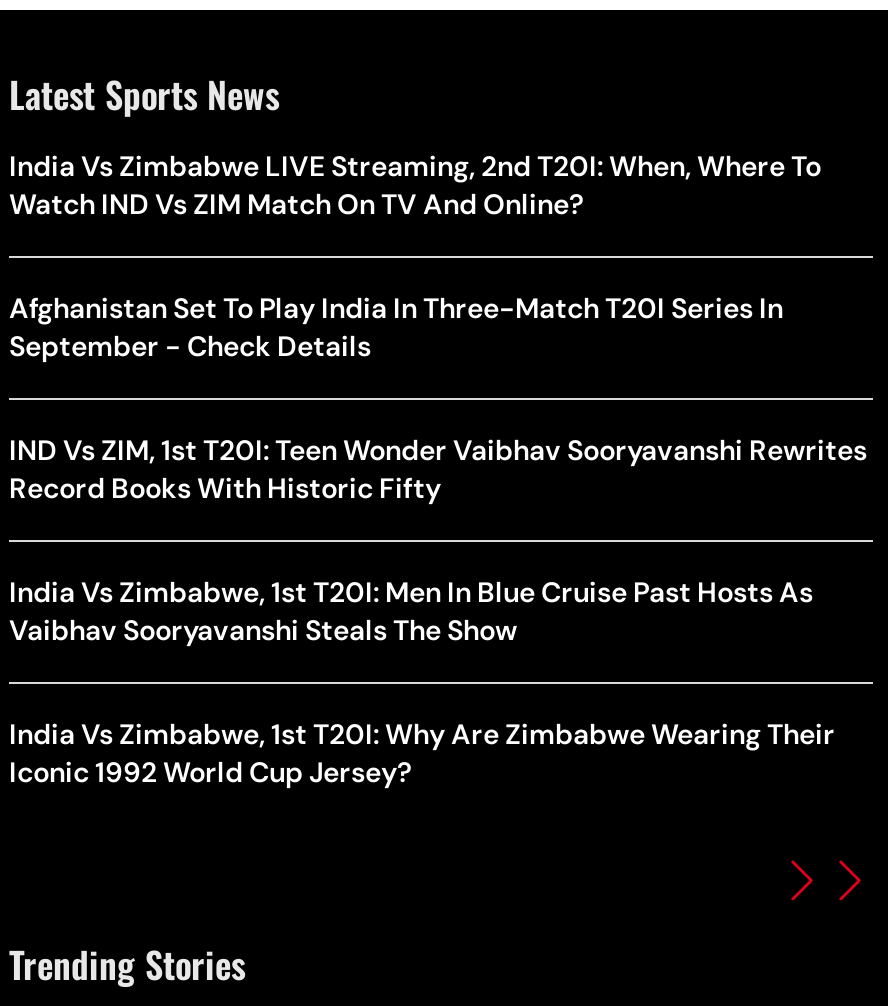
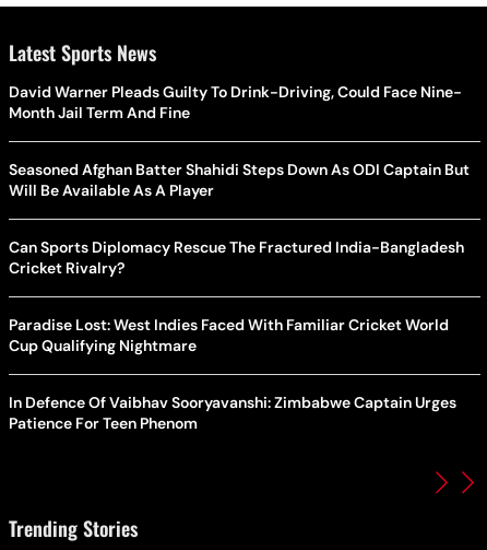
[9,149,821,223] India Vs Zimbabwe LIVE Streaming, 2nd T20I: When, Where To | Watch IND Vs ZIM Match On TV And Online? -> [9,81,462,122] David Warner Pleads Guilty To Drink-Driving, Could Face Nine- | Month Jail Term And Fine
[9,291,783,365] Afghanistan Set To Play India In Three-Match T20I Series In | September - Check Details -> [9,159,470,200] Seasoned Afghan Batter Shahidi Steps Down As ODI Captain But | Will Be Available As A Player
[9,433,867,507] IND Vs ZIM, 1st T20I: Teen Wonder Vaibhav Sooryavanshi Rewrites | Record Books With Historic Fifty -> [9,237,464,277] Can Sports Diplomacy Rescue The Fractured India-Bangladesh | Cricket Rivalry?
[9,575,813,649] India Vs Zimbabwe, 1st T20I: Men In Blue Cruise Past Hosts As | Vaibhav Sooryavanshi Steals The Show -> [9,314,449,355] Paradise Lost: West Indies Faced With Familiar Cricket World | Cup Qualifying Nightmare
[9,717,835,791] India Vs Zimbabwe, 1st T20I: Why Are Zimbabwe Wearing Their | Iconic 1992 World Cup Jersey? -> [9,392,456,432] In Defence Of Vaibhav Sooryavanshi: Zimbabwe Captain Urges | Patience For Teen Phenom

